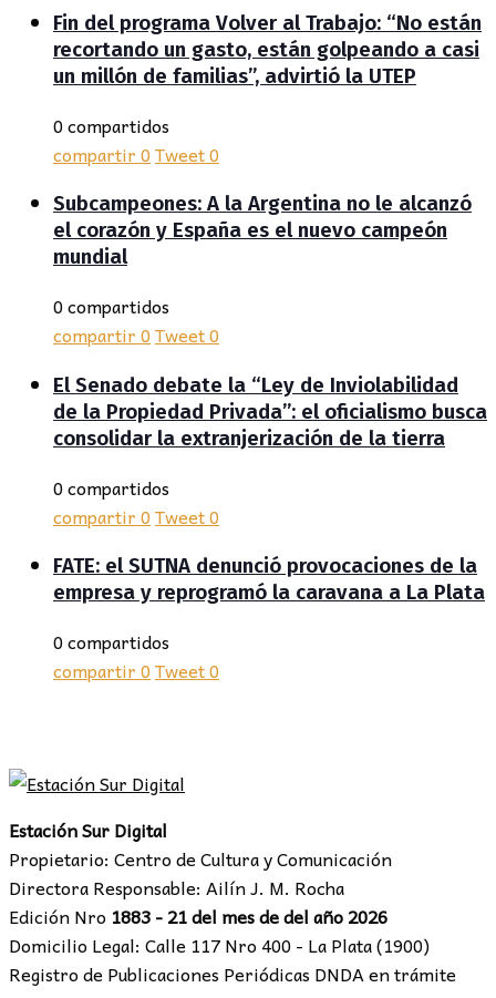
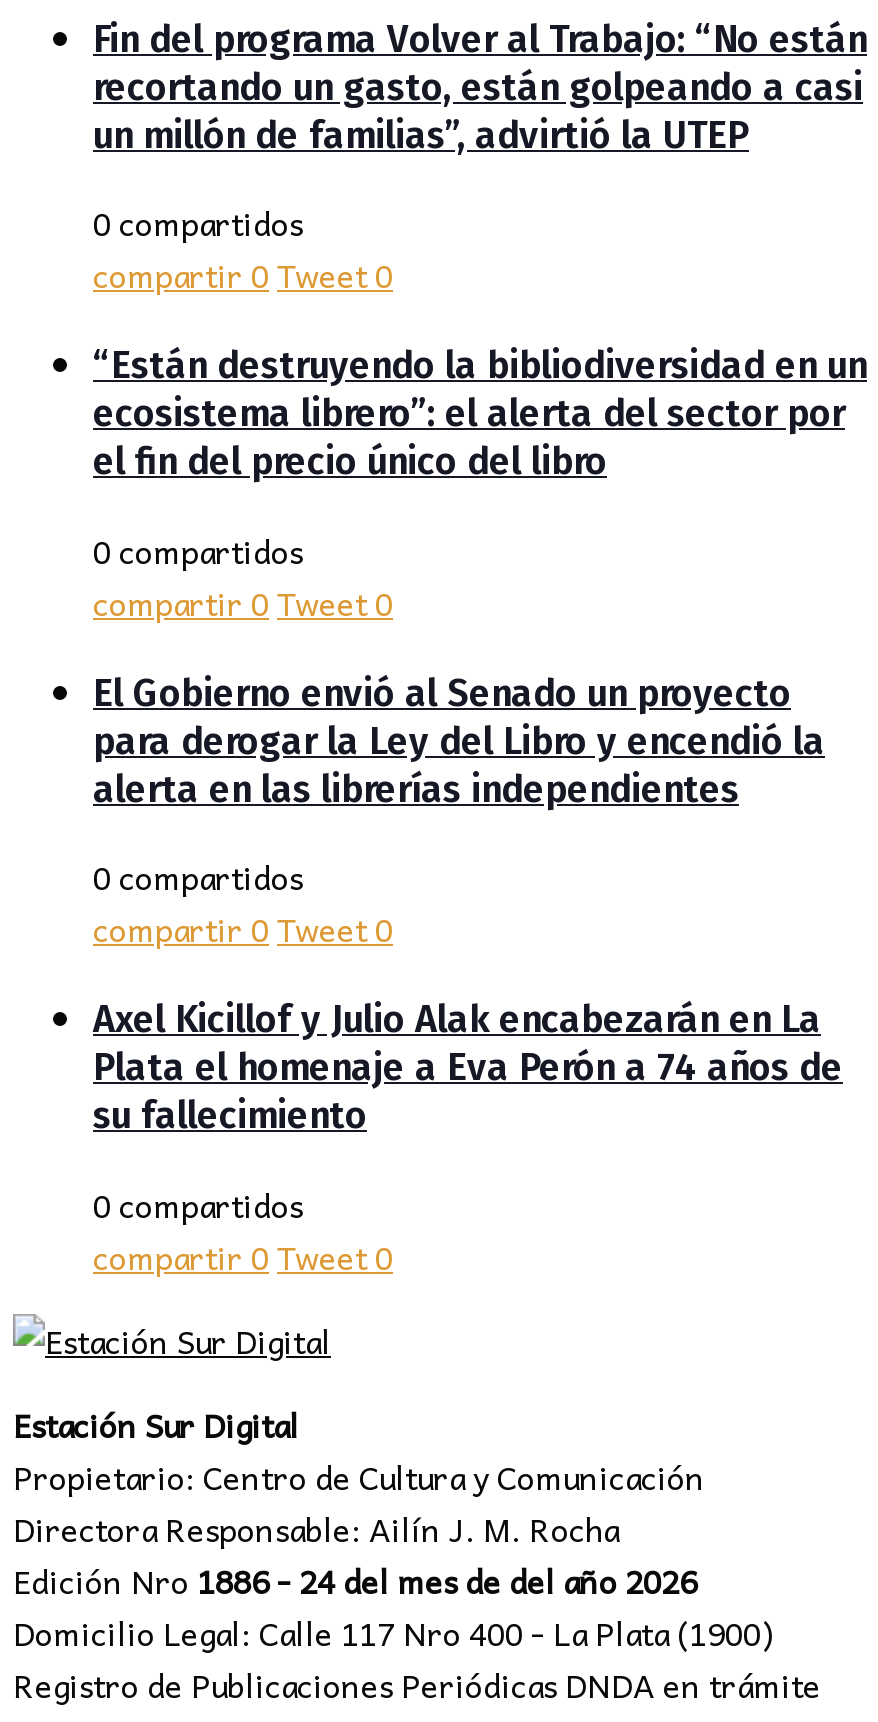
[53,192,472,269] Subcampeones: A la Argentina no le alcanzó | el corazón y España es el nuevo campeón | mundial -> [93,344,867,484] “Están destruyendo la bibliodiversidad en un | ecosistema librero”: el alerta del sector por | el fin del precio único del libro
[53,373,487,451] El Senado debate la “Ley de Inviolabilidad | de la Propiedad Privada”: el oficialismo busca | consolidar la extranjerización de la tierra -> [93,671,825,811] El Gobierno envió al Senado un proyecto | para derogar la Ley del Libro y encendió la | alerta en las librerías independientes
[53,554,485,605] FATE: el SUTNA denunció provocaciones de la | empresa y reprogramó la caravana a La Plata -> [93,997,843,1137] Axel Kicillof y Julio Alak encabezarán en La | Plata el homenaje a Eva Perón a 74 años de | su fallecimiento
moved [53,627,219,684] -> [93,1177,393,1281]: 0 compartidos | compartir 0 Tweet 0
[9,902,387,930] Edición Nro 1883 - 21 del mes de del año 2026 -> [13,1553,697,1605] Edición Nro 1886 - 24 del mes de del año 2026

